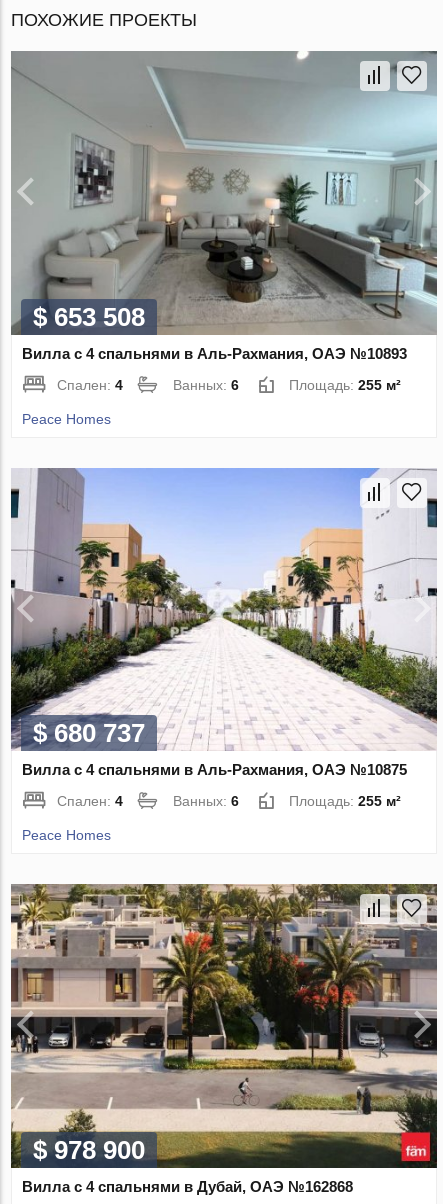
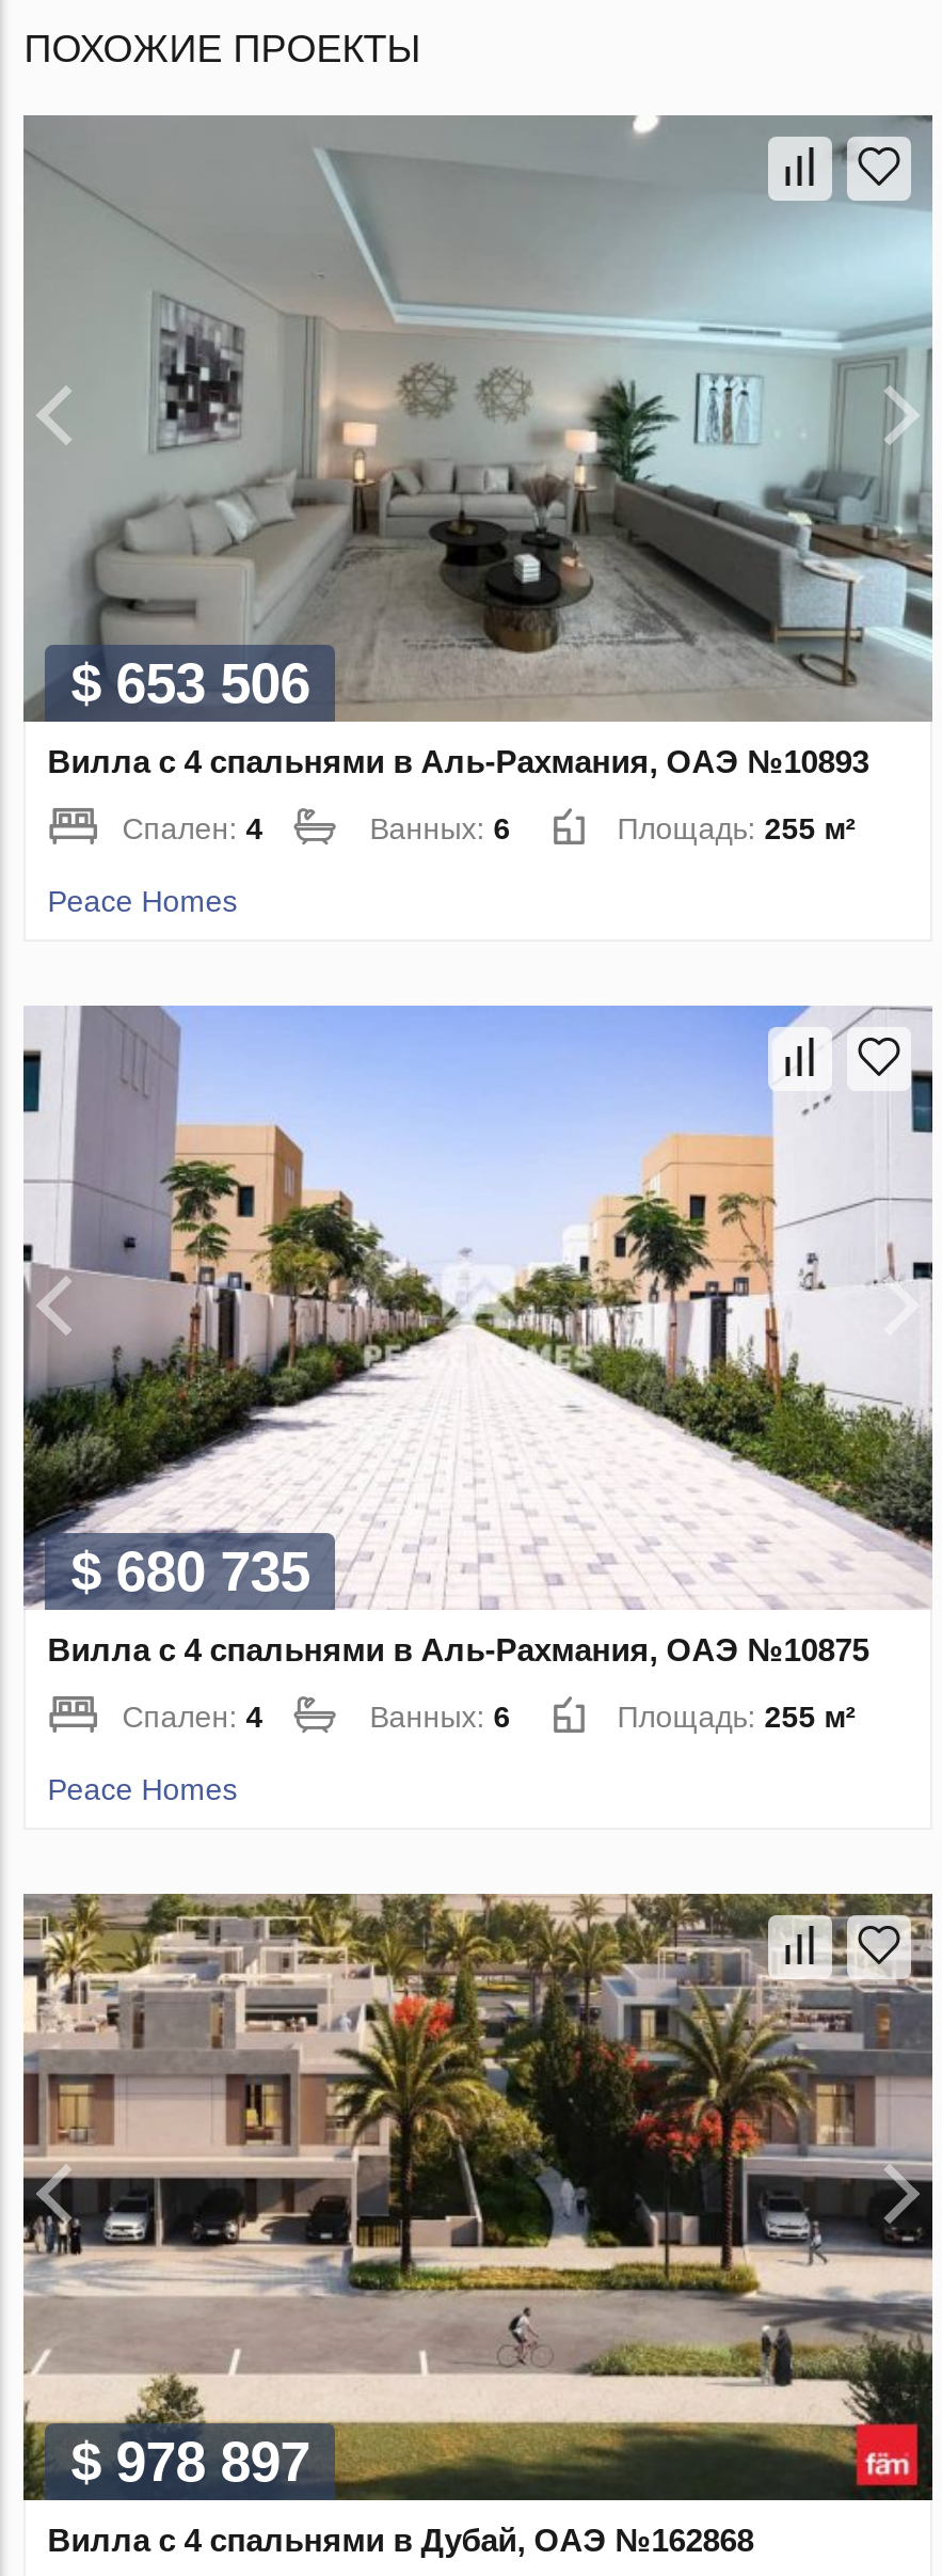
[33,302,145,332] $ 653 508 -> [71,651,310,715] $ 653 506
[33,718,145,748] $ 680 737 -> [71,1540,310,1605] $ 680 735
[33,1135,145,1165] $ 978 900 -> [71,2430,310,2494] $ 978 897

